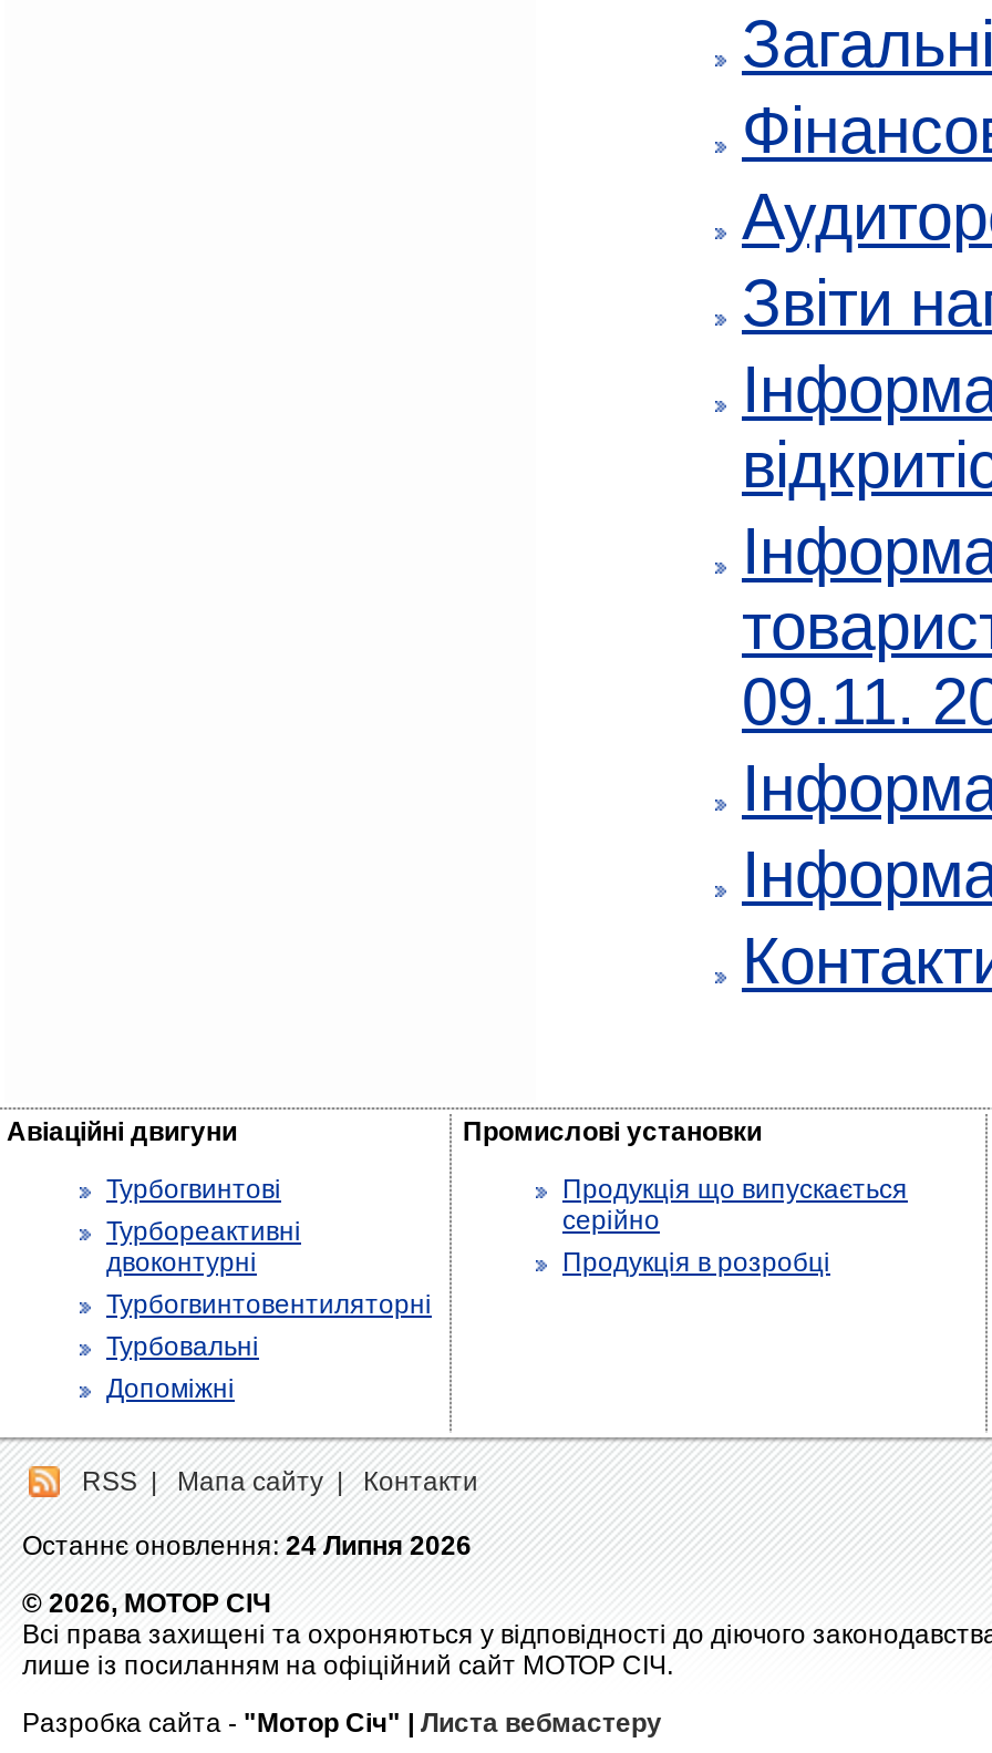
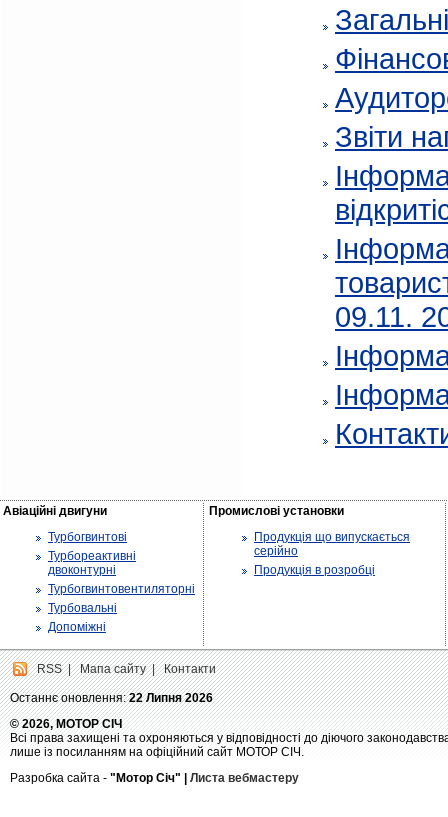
[22,1530,472,1561] Останнє оновлення: 24 Липня 2026 -> [10,691,213,705] Останнє оновлення: 22 Липня 2026

